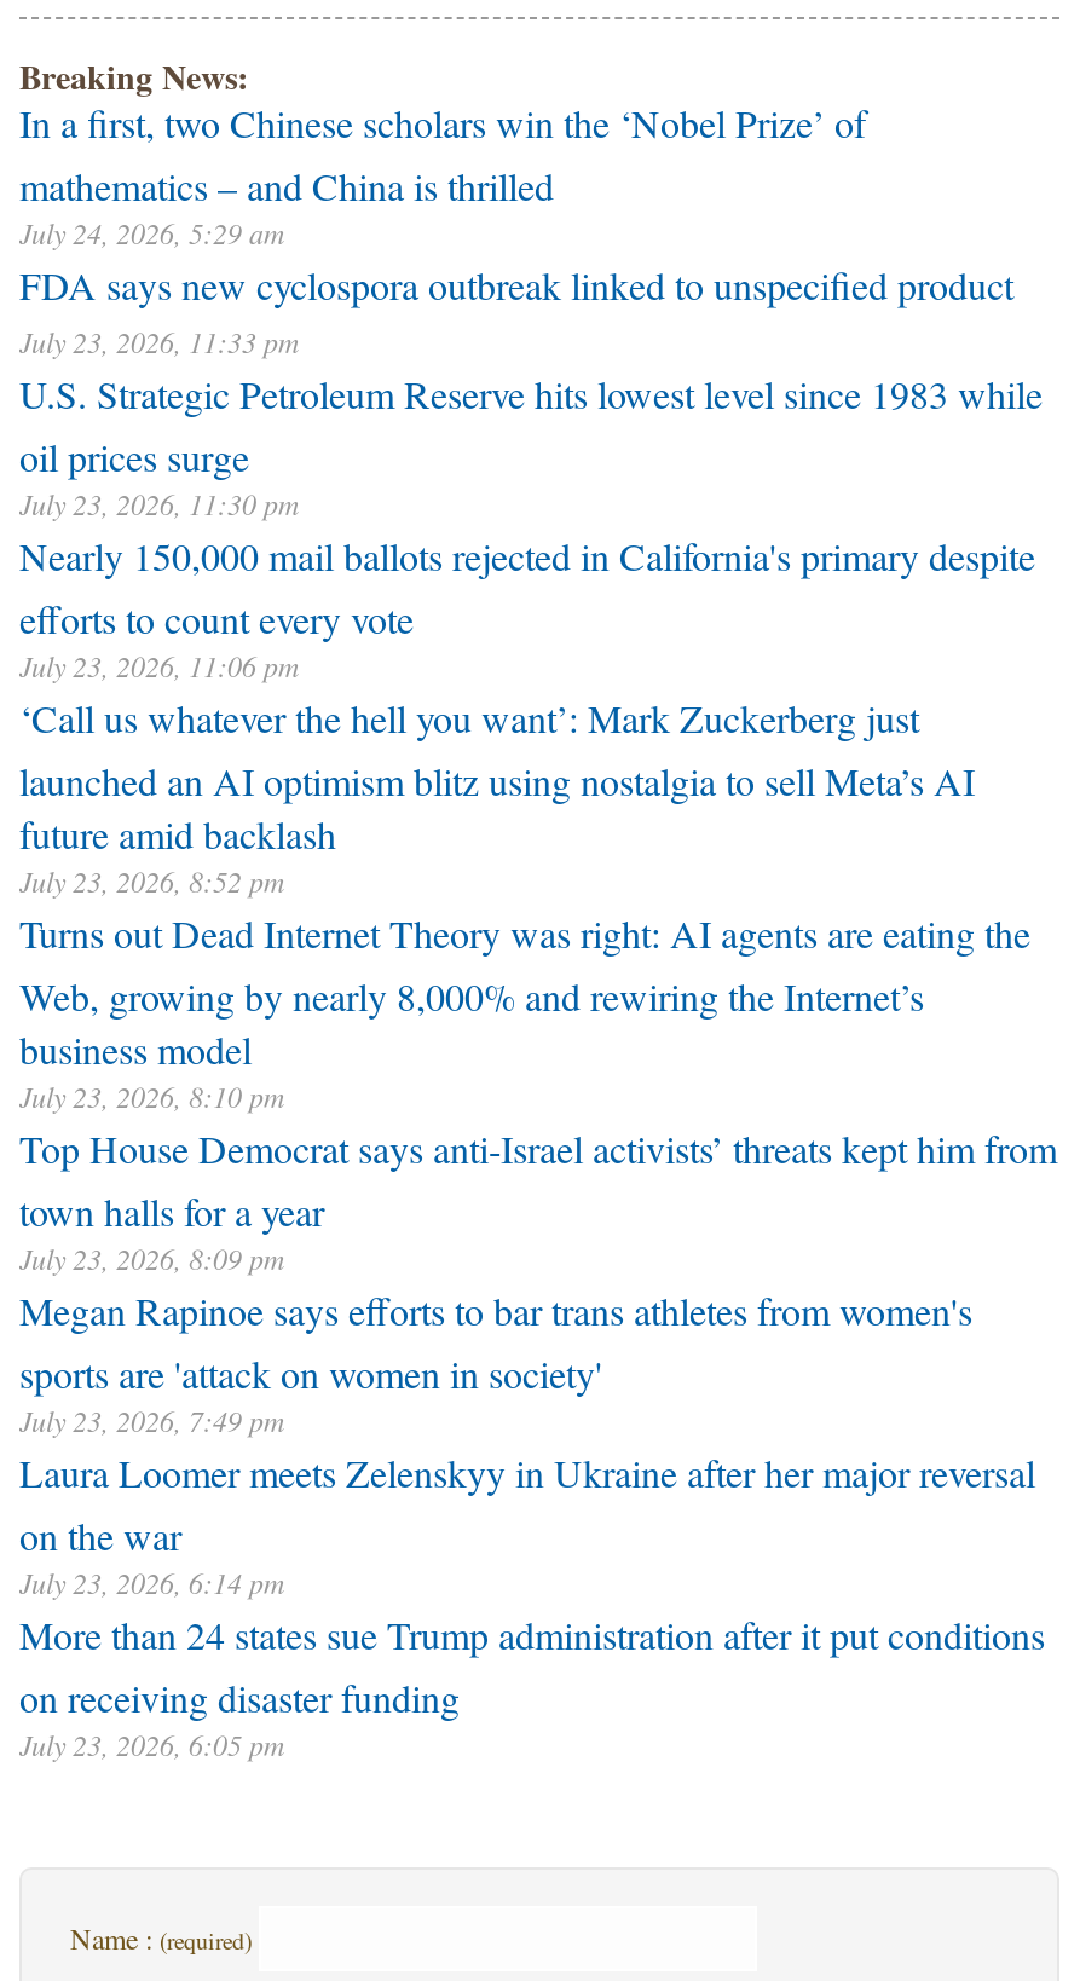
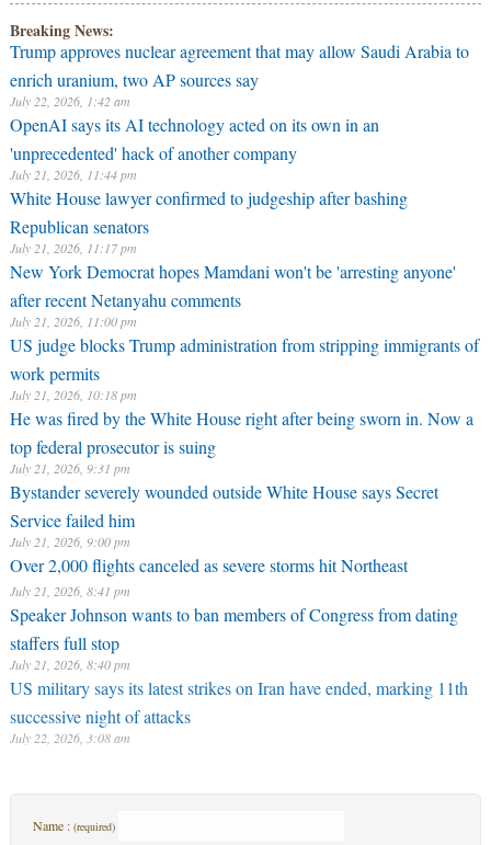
[19,97,1057,1763] In a first, two Chinese scholars win the ‘Nobel Prize’ of | mathematics – and China is thrilled | July 24, 2026, 5:29 am | FDA says new cyclospora outbreak linked to unspecified product | July 23, 2026, 11:33 pm | U.S. Strategic Petroleum Reserve hits lowest level since 1983 while | oil prices surge | July 23, 2026, 11:30 pm | Nearly 150,000 mail ballots rejected in California's primary despite | efforts to count every vote | July 23, 2026, 11:06 pm | ‘Call us whatever the hell you want’: Mark Zuckerberg just | launched an AI optimism blitz using nostalgia to sell Meta’s AI | future amid backlash | July 23, 2026, 8:52 pm | Turns out Dead Internet Theory was right: AI agents are eating the | Web, growing by nearly 8,000% and rewiring the Internet’s | business model | July 23, 2026, 8:10 pm | Top House Democrat says anti-Israel activists’ threats kept him from | town halls for a year | July 23, 2026, 8:09 pm | Megan Rapinoe says efforts to bar trans athletes from women's | sports are 'attack on women in society' | July 23, 2026, 7:49 pm | Laura Loomer meets Zelenskyy in Ukraine after her major reversal | on the war | July 23, 2026, 6:14 pm | More than 24 states sue Trump administration after it put conditions | on receiving disaster funding | July 23, 2026, 6:05 pm -> [10,39,479,746] Trump approves nuclear agreement that may allow Saudi Arabia to | enrich uranium, two AP sources say | July 22, 2026, 1:42 am | OpenAI says its AI technology acted on its own in an | 'unprecedented' hack of another company | July 21, 2026, 11:44 pm | White House lawyer confirmed to judgeship after bashing | Republican senators | July 21, 2026, 11:17 pm | New York Democrat hopes Mamdani won't be 'arresting anyone' | after recent Netanyahu comments | July 21, 2026, 11:00 pm | US judge blocks Trump administration from stripping immigrants of | work permits | July 21, 2026, 10:18 pm | He was fired by the White House right after being sworn in. Now a | top federal prosecutor is suing | July 21, 2026, 9:31 pm | Bystander severely wounded outside White House says Secret | Service failed him | July 21, 2026, 9:00 pm | Over 2,000 flights canceled as severe storms hit Northeast | July 21, 2026, 8:41 pm | Speaker Johnson wants to ban members of Congress from dating | staffers full stop | July 21, 2026, 8:40 pm | US military says its latest strikes on Iran have ended, marking 11th | successive night of attacks | July 22, 2026, 3:08 am

